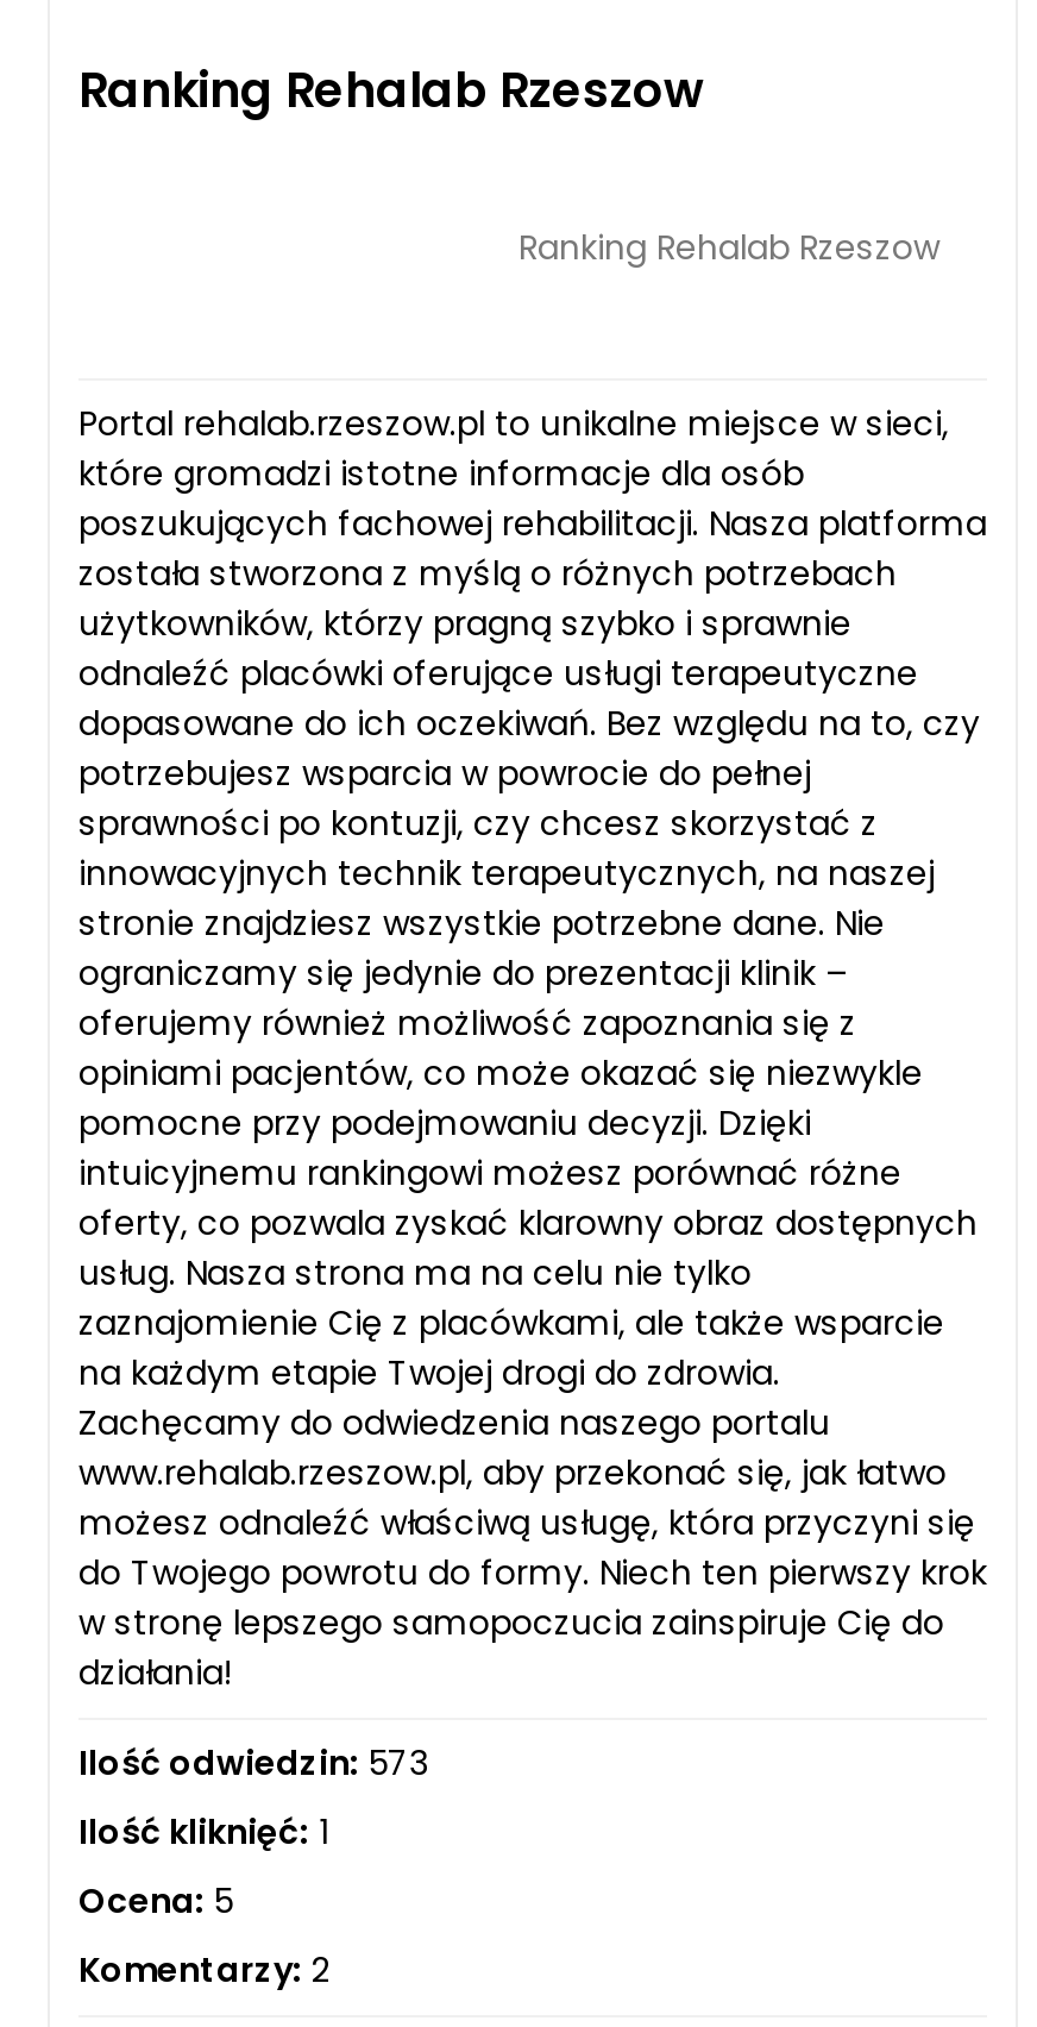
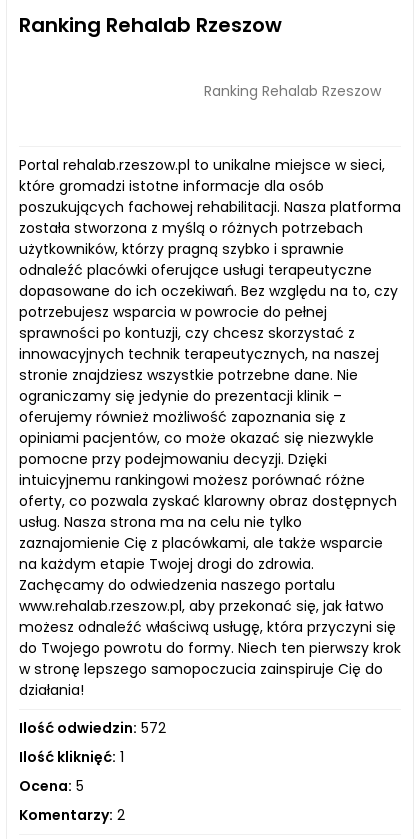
[78,1739,428,1787] Ilość odwiedzin: 573 -> [19,718,166,738] Ilość odwiedzin: 572

